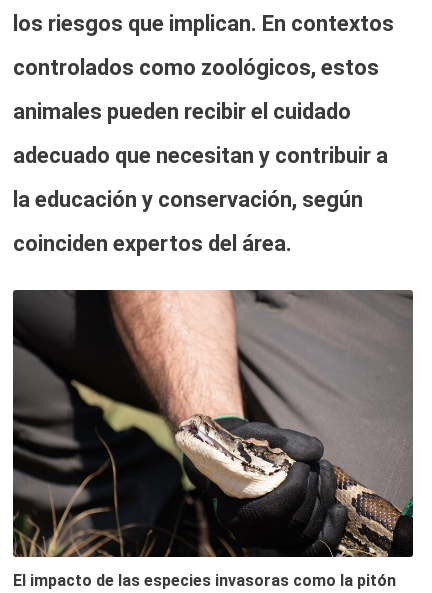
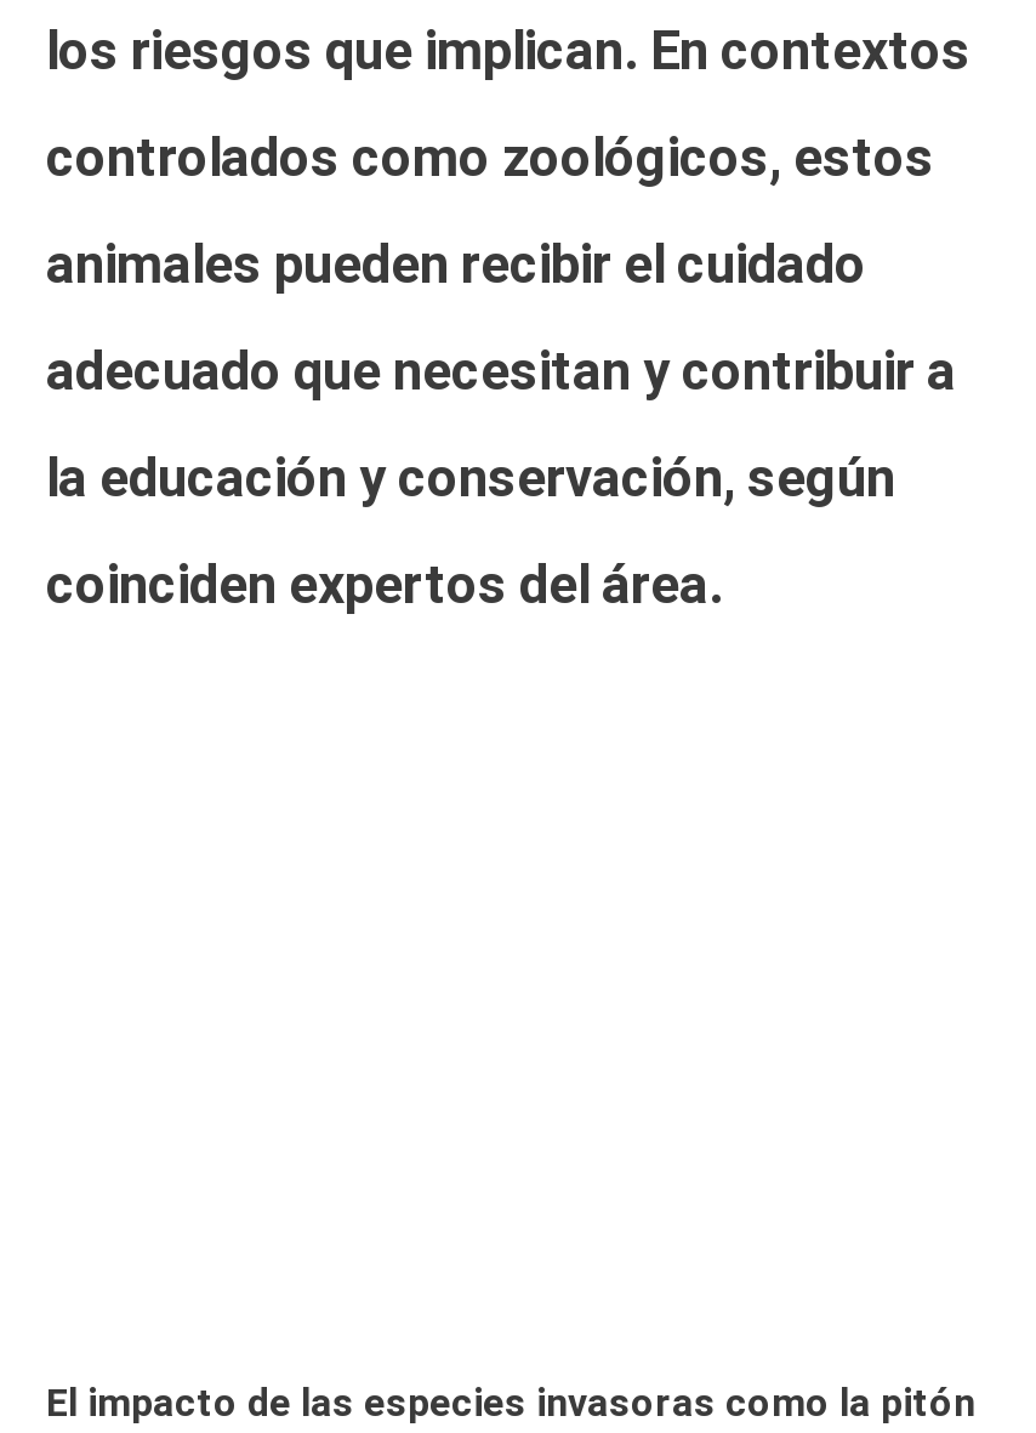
[12,289,414,558] [image] -> none

